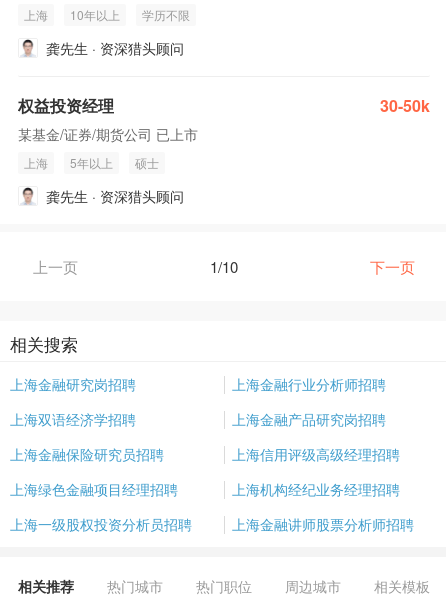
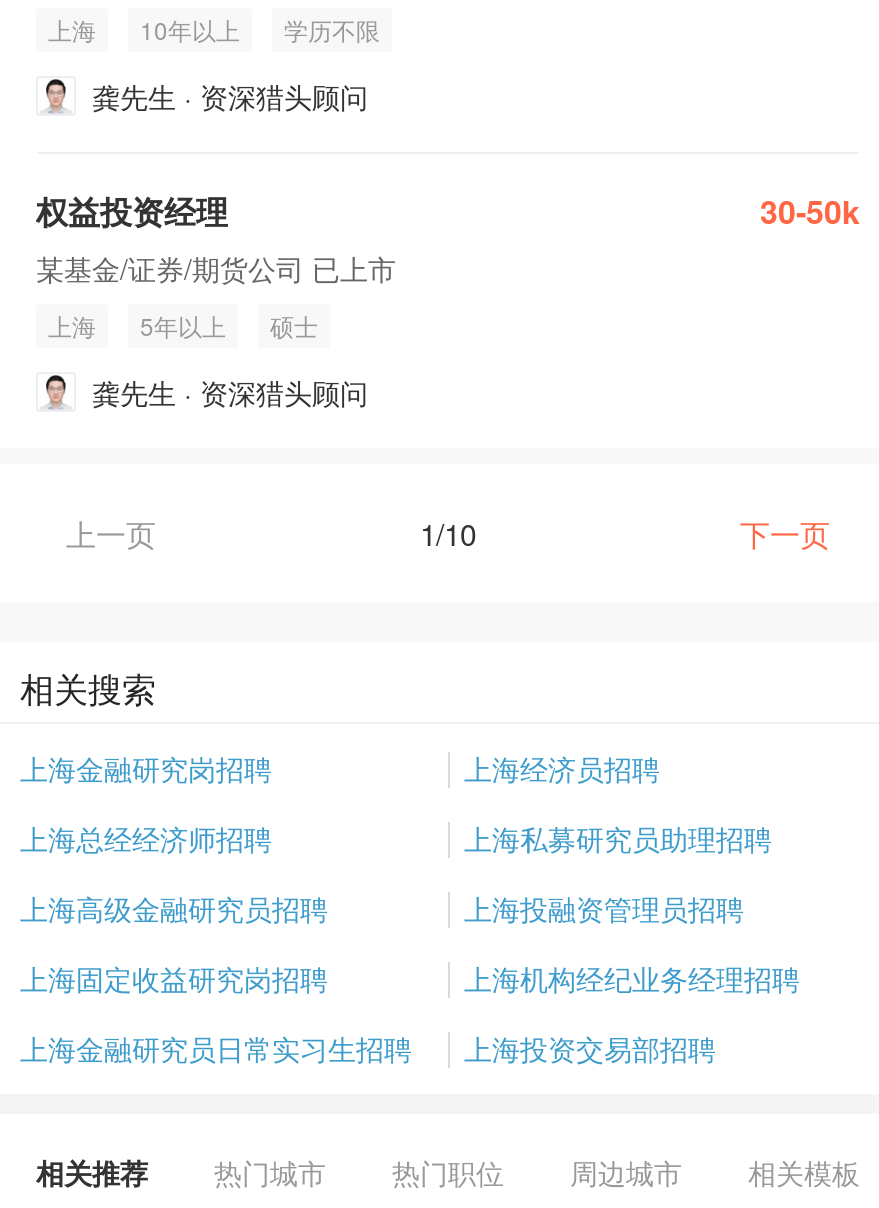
[232,374,386,394] 上海金融行业分析师招聘 -> [464,748,660,788] 上海经济员招聘
[10,409,386,429] 上海双语经济学招聘 | 上海金融产品研究岗招聘 -> [20,818,772,858] 上海总经经济师招聘 | 上海私募研究员助理招聘
[10,444,400,464] 上海金融保险研究员招聘 | 上海信用评级高级经理招聘 -> [20,888,744,928] 上海高级金融研究员招聘 | 上海投融资管理员招聘
[10,479,178,499] 上海绿色金融项目经理招聘 -> [20,958,328,998] 上海固定收益研究岗招聘
[10,514,414,534] 上海一级股权投资分析员招聘 | 上海金融讲师股票分析师招聘 -> [20,1028,716,1068] 上海金融研究员日常实习生招聘 | 上海投资交易部招聘

